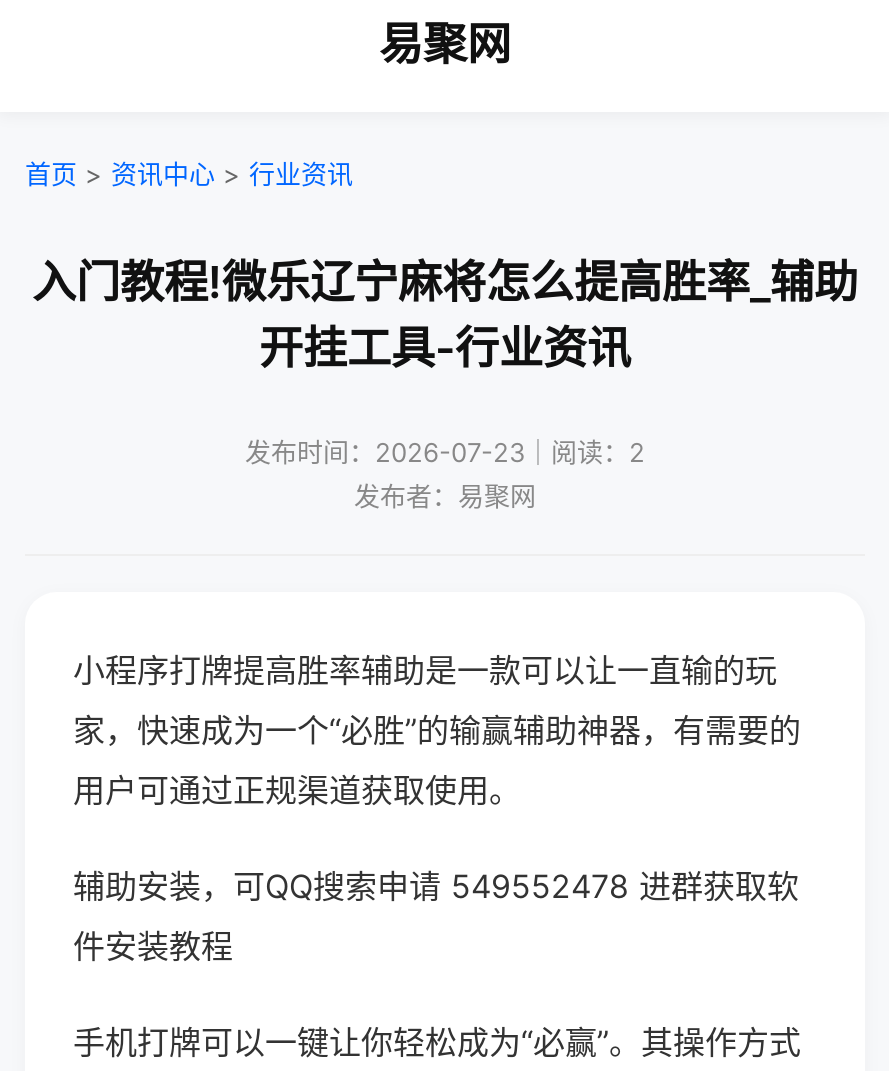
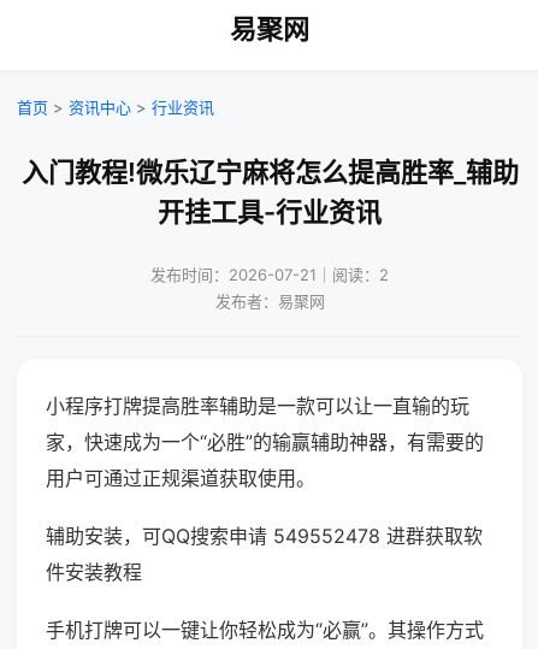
[245,436,645,468] 发布时间：2026-07-23｜阅读：2 -> [150,265,389,284] 发布时间：2026-07-21｜阅读：2

